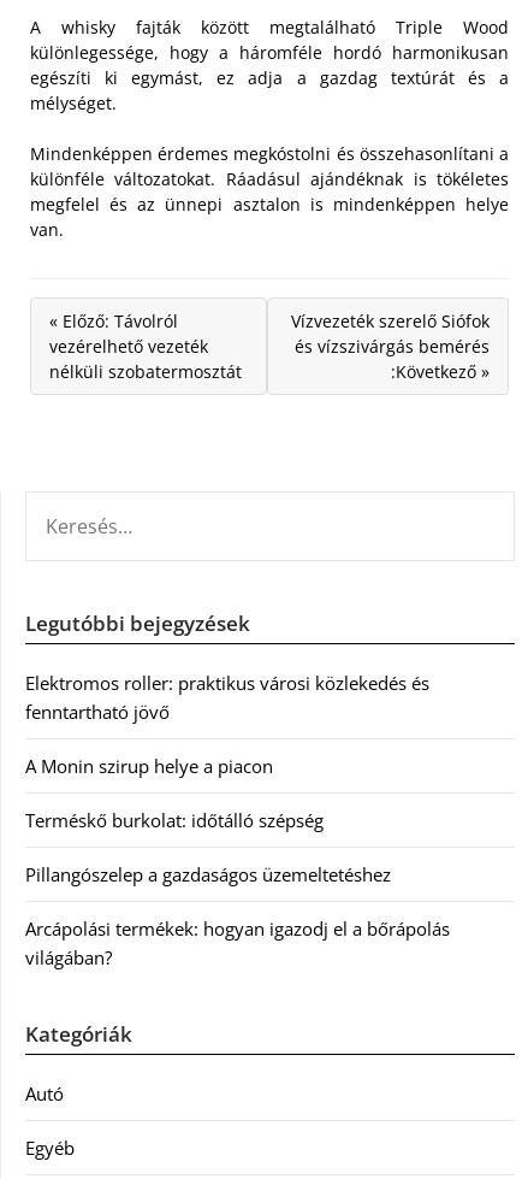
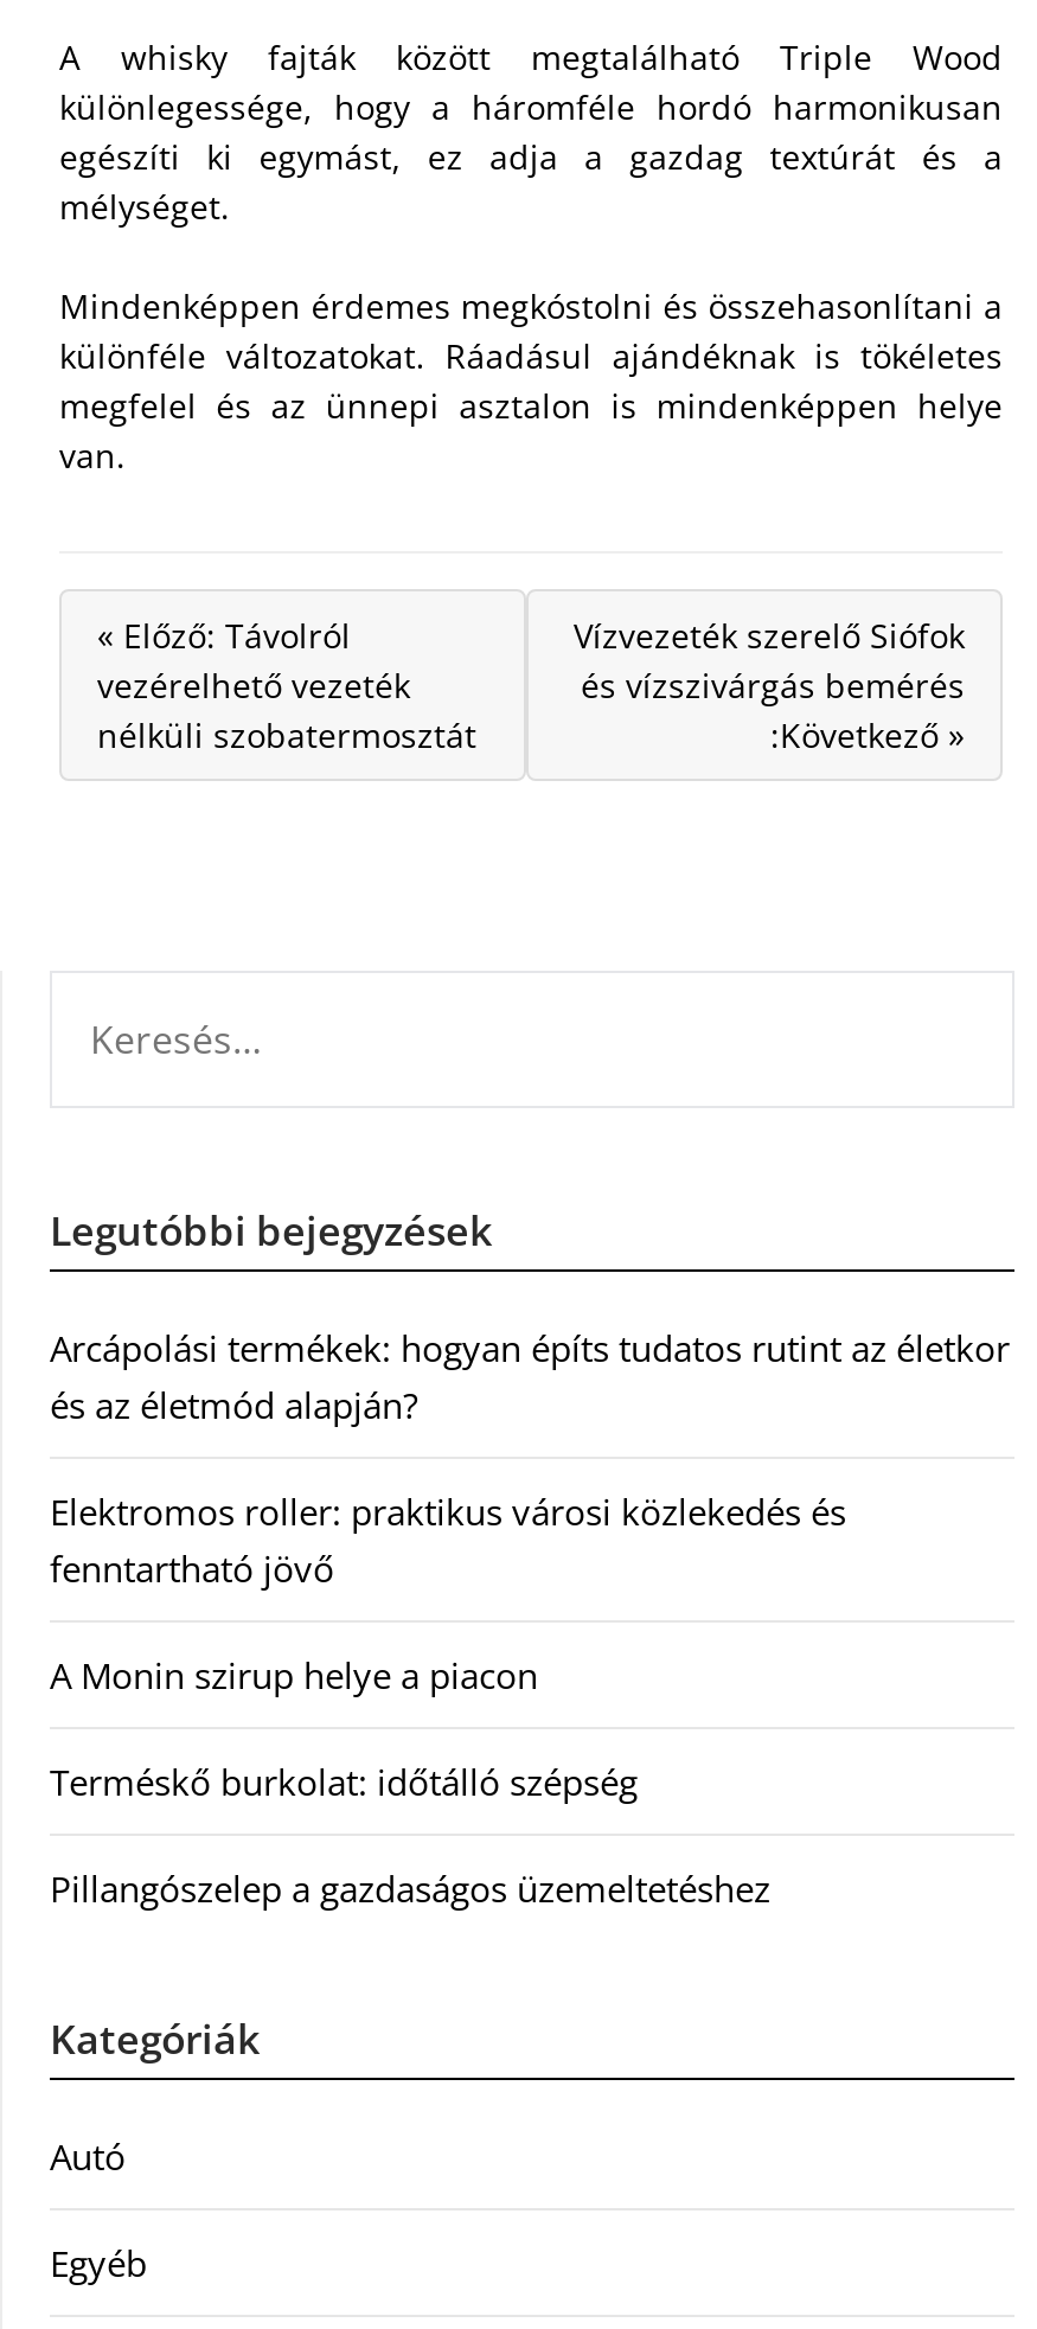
none -> [50,1324,1010,1428] Arcápolási termékek: hogyan építs tudatos rutint az életkor | és az életmód alapján?
moved [25,671,429,886] -> [50,1487,846,1912]: Elektromos roller: praktikus városi közlekedés és | fenntartható jövő | A Monin szirup helye a piacon | Terméskő burkolat: időtálló szépség | Pillangószelep a gazdaságos üzemeltetéshez
[25,916,450,969] Arcápolási termékek: hogyan igazodj el a bőrápolás | világában? -> none

